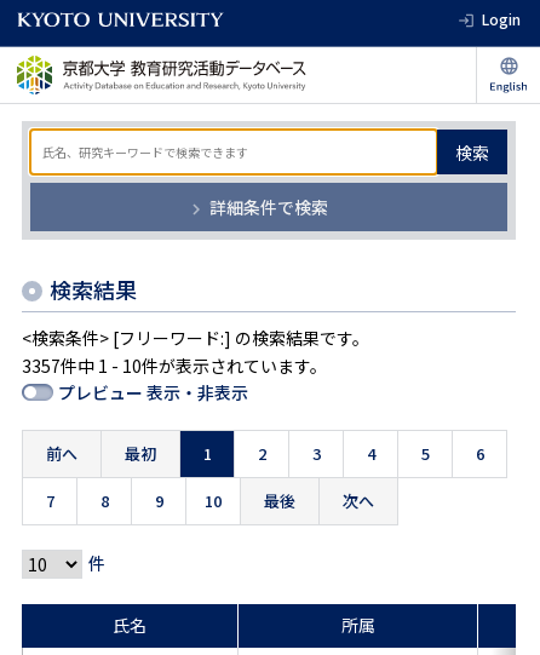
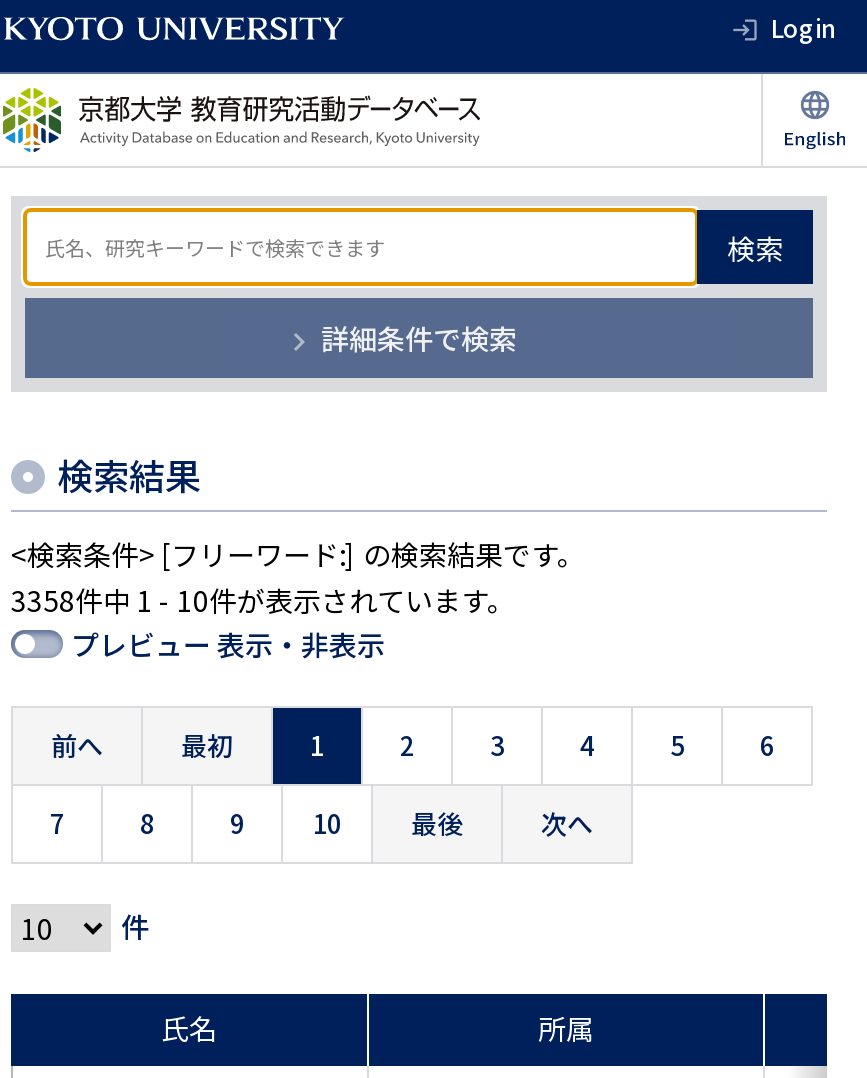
[22,353,327,378] 3357件中 1 - 10件が表示されています。 -> [11,580,515,620] 3358件中 1 - 10件が表示されています。

